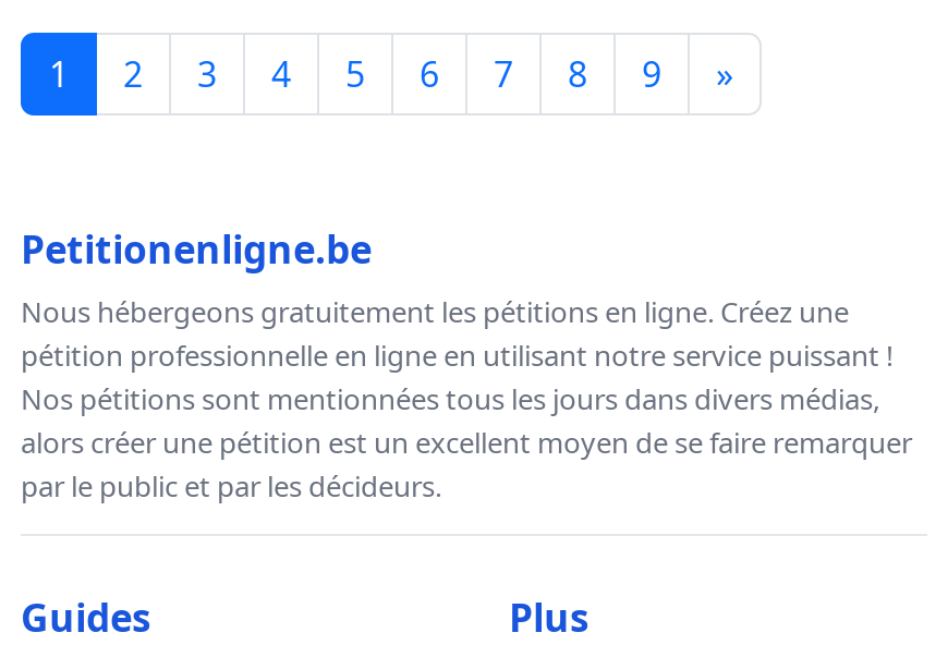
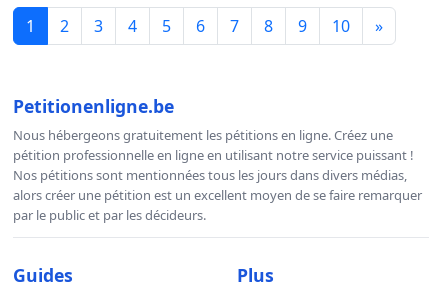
none -> [332,14,350,36] 10

